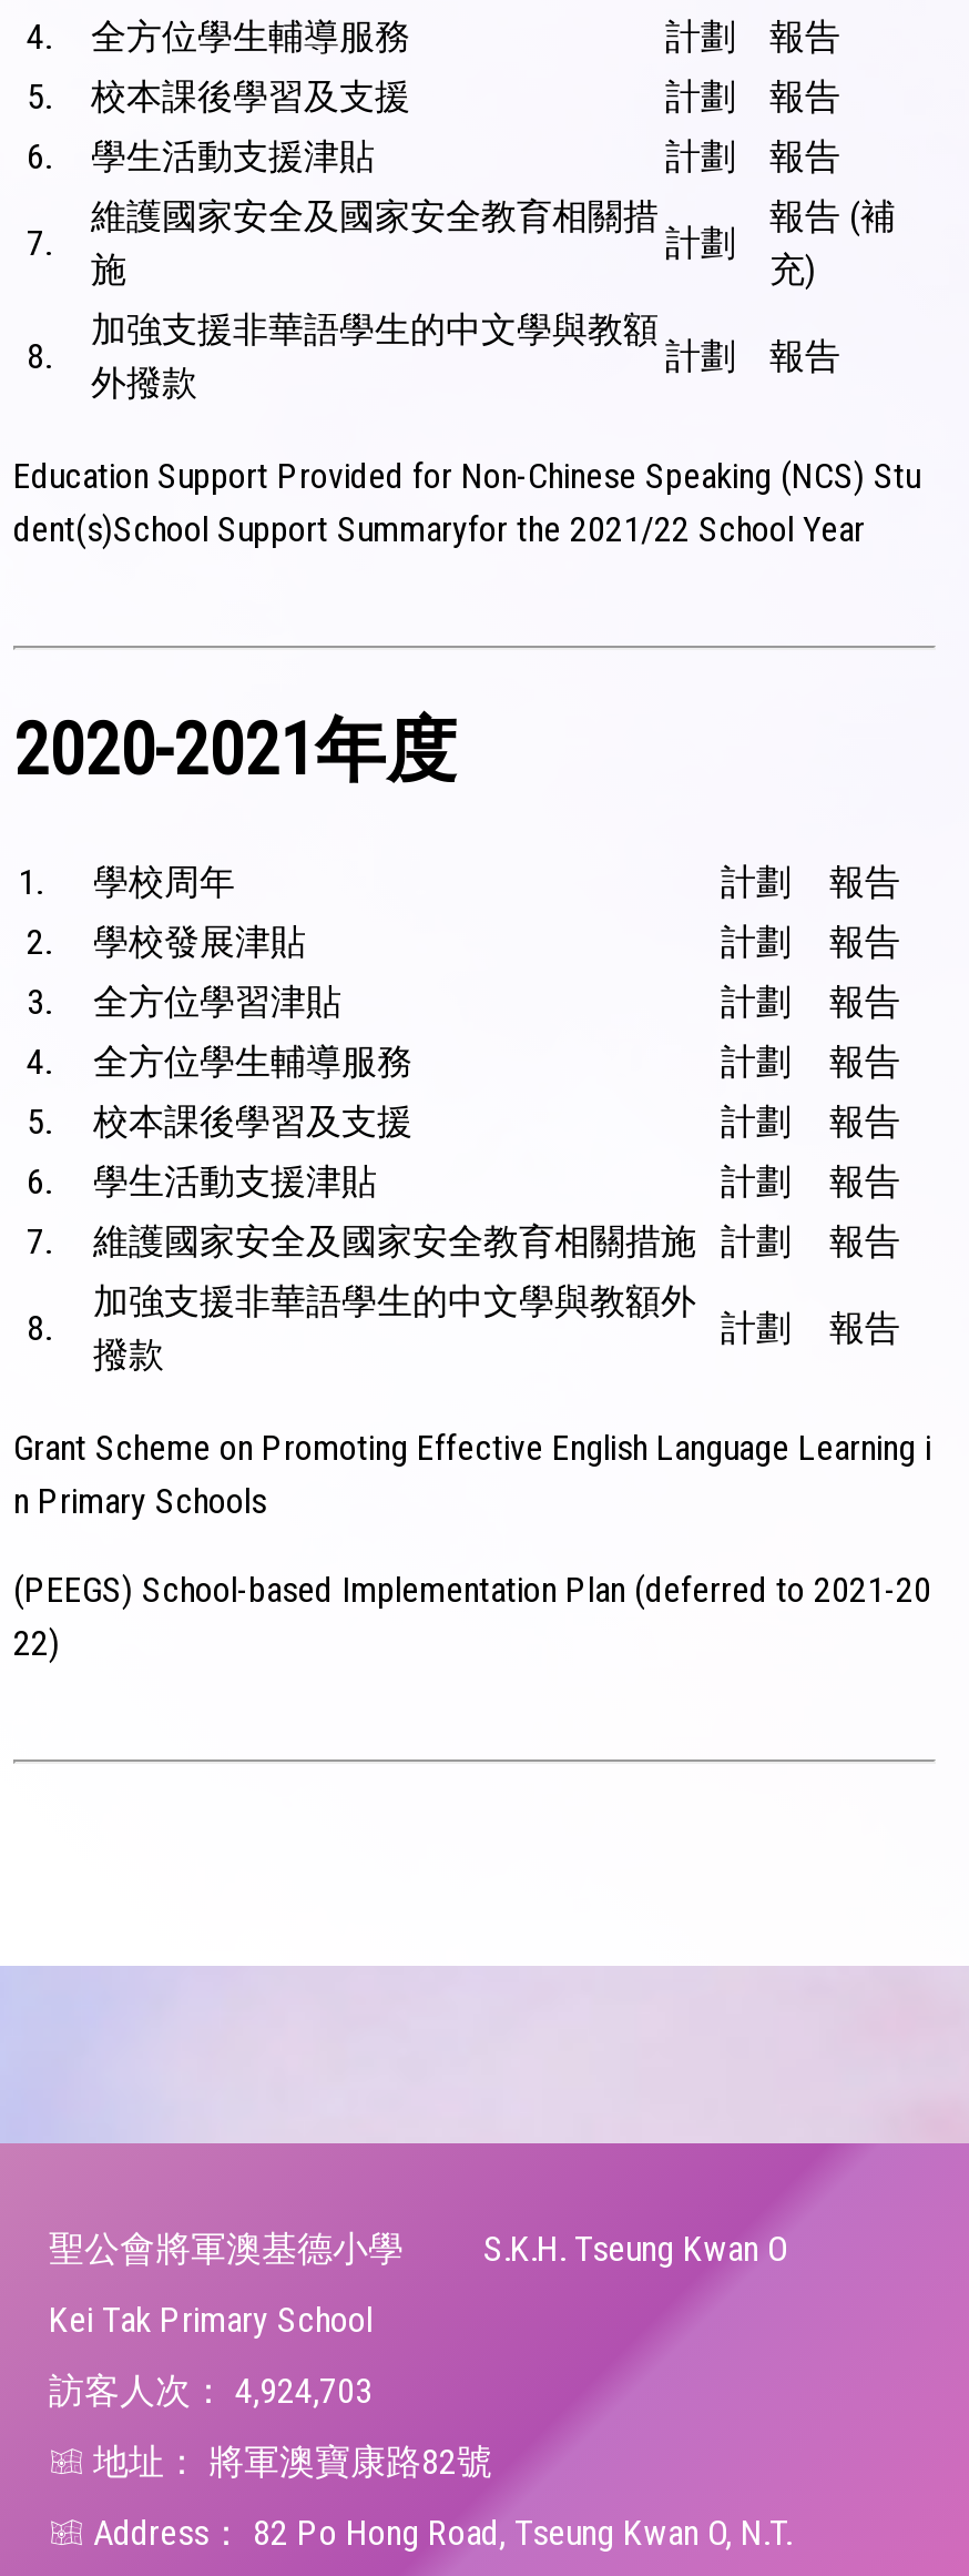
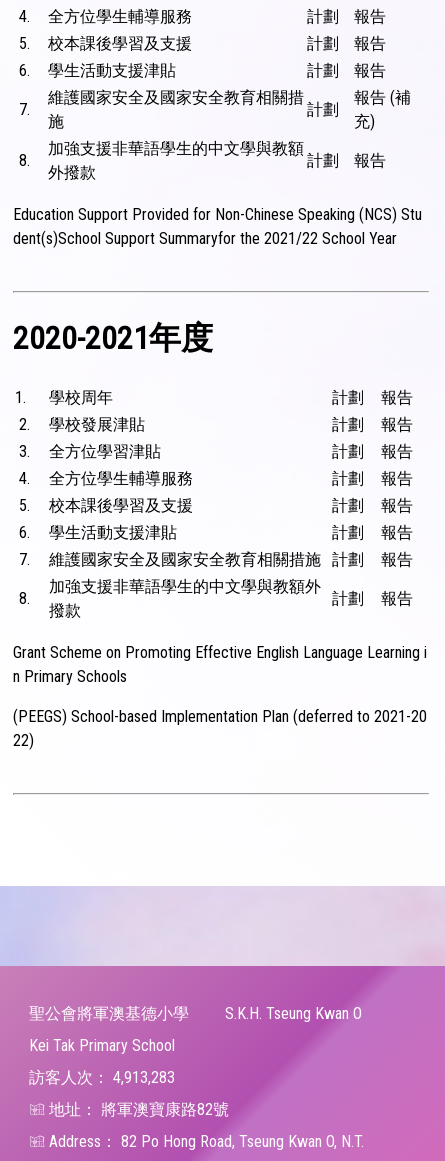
[49,2371,373,2413] 訪客人次： 4,924,703 -> [29,1068,175,1087] 訪客人次： 4,913,283

